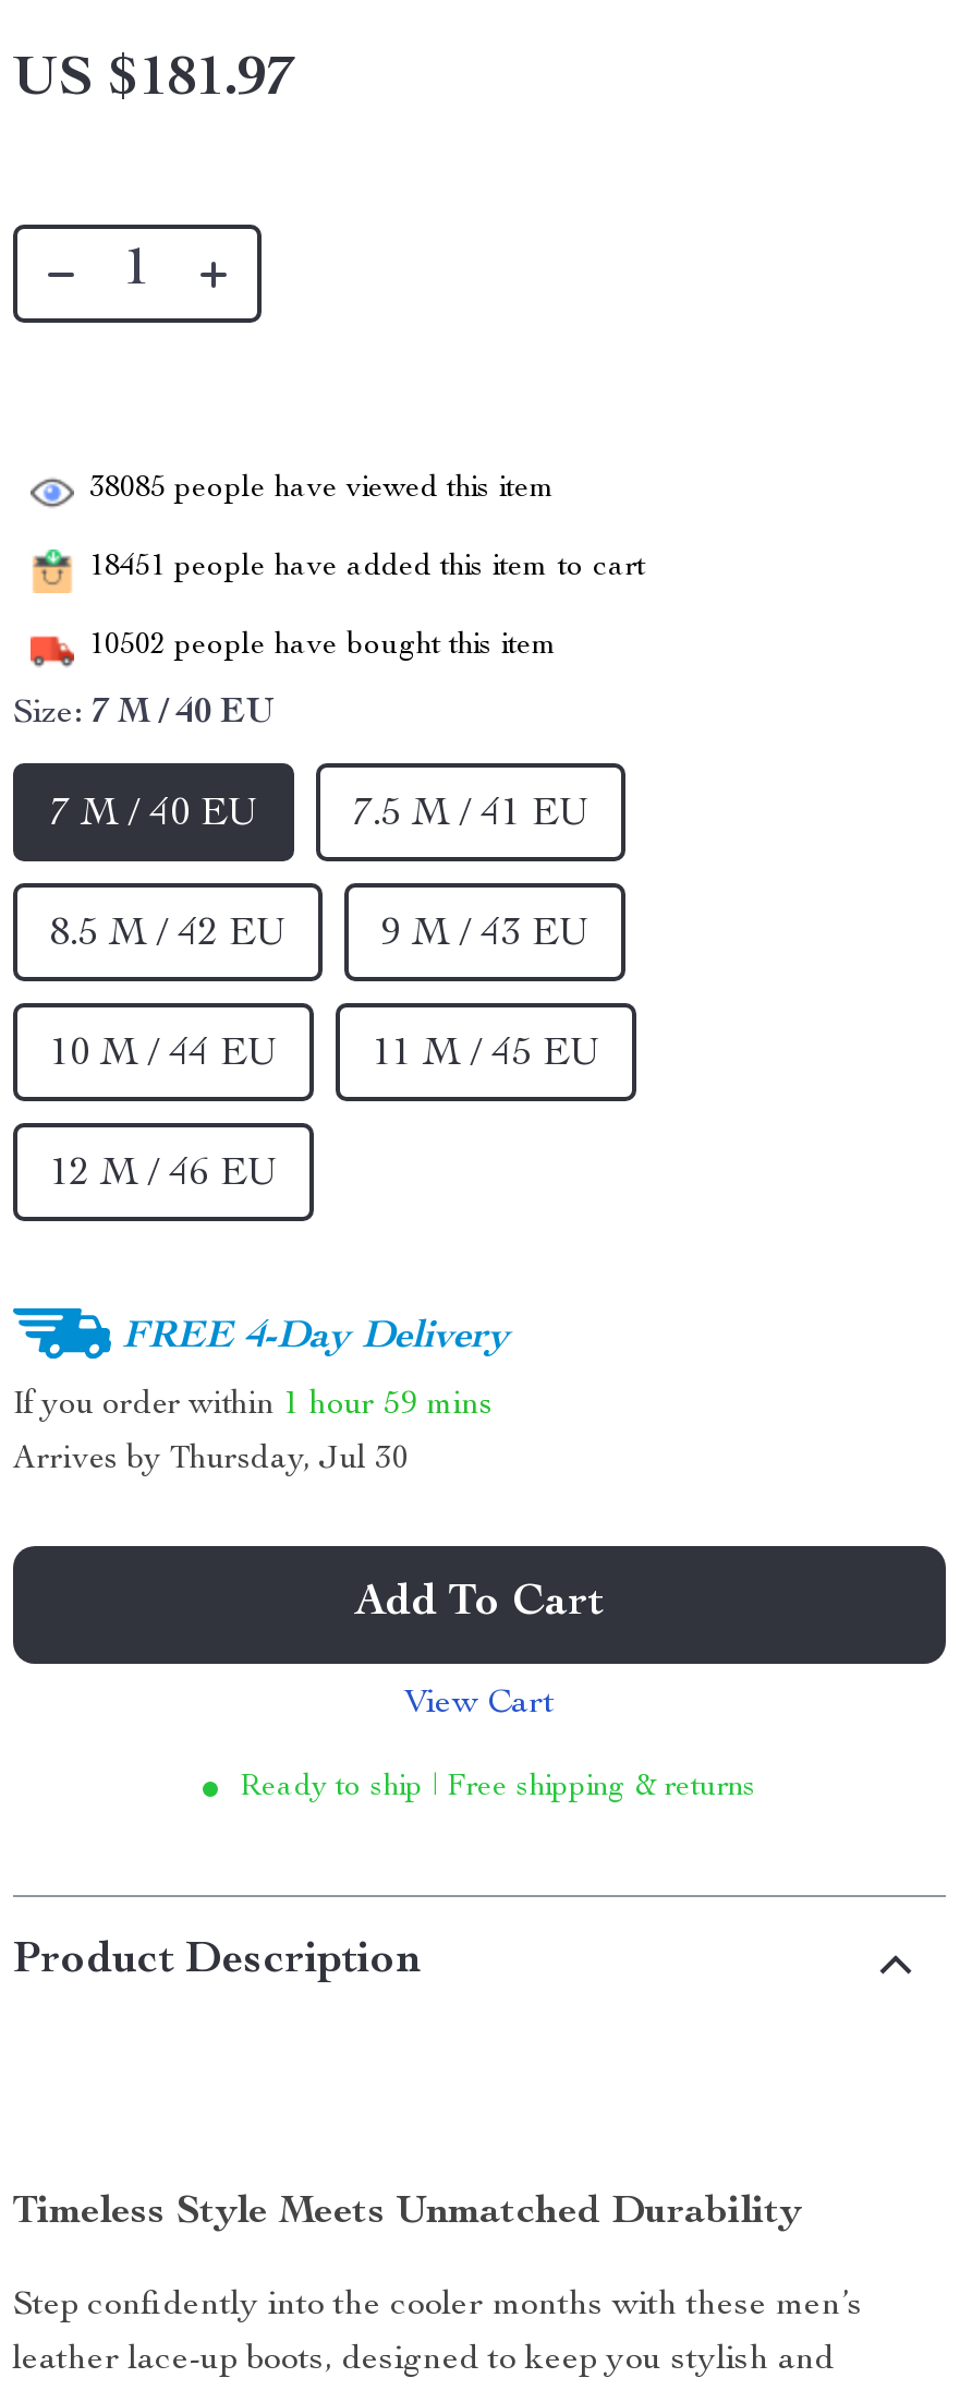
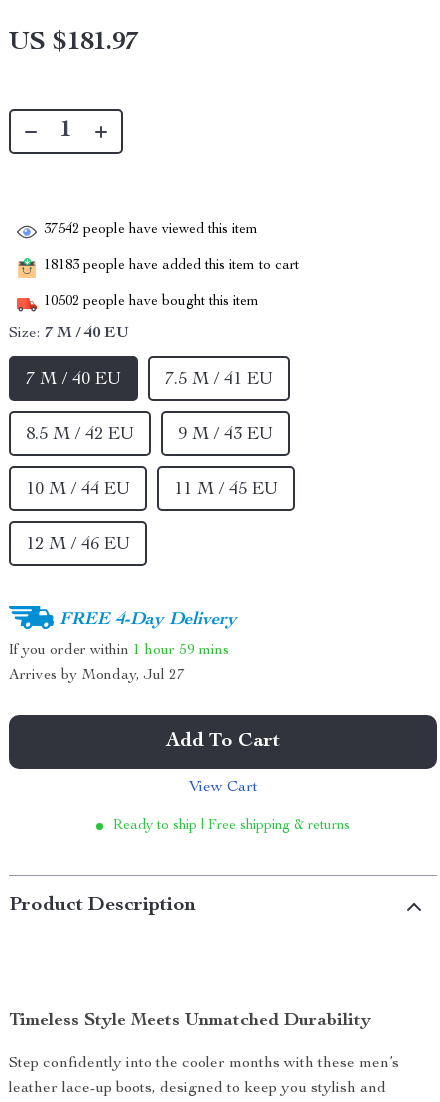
[89,474,556,504] 38085 people have viewed this item -> [44,223,258,237] 37542 people have viewed this item
[89,552,645,583] 18451 people have added this item to cart -> [44,259,299,273] 18183 people have added this item to cart
[13,1444,410,1476] Arrives by Thursday, Jul 30 -> [9,668,185,683] Arrives by Monday, Jul 27

